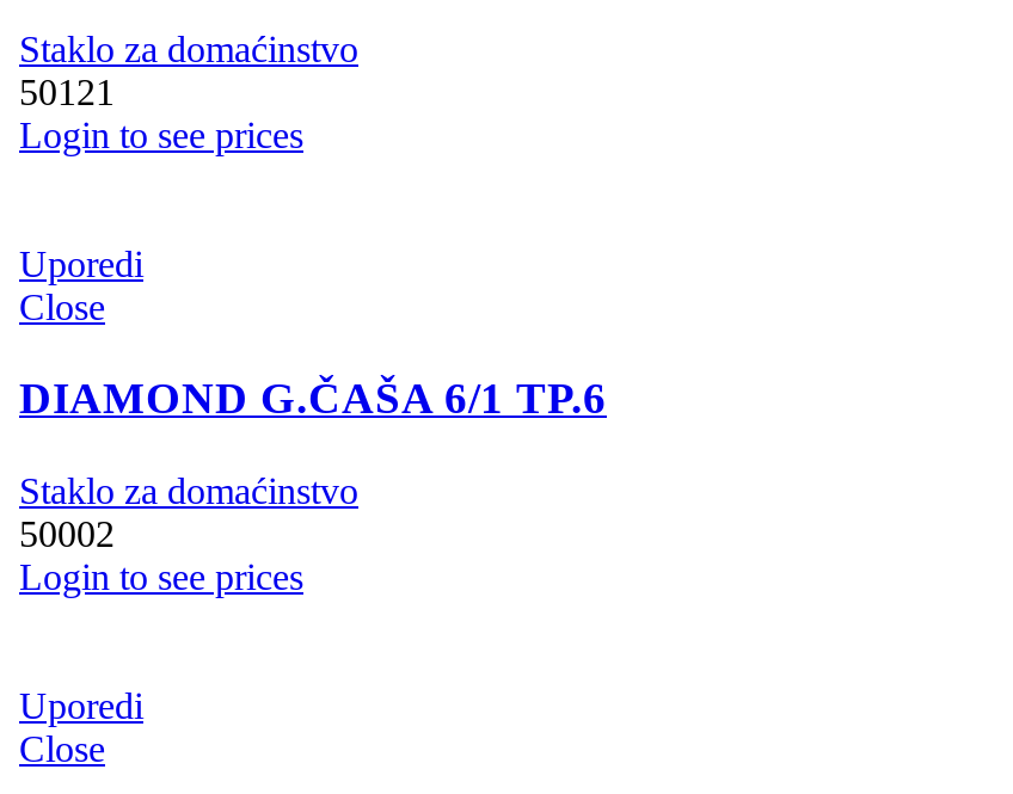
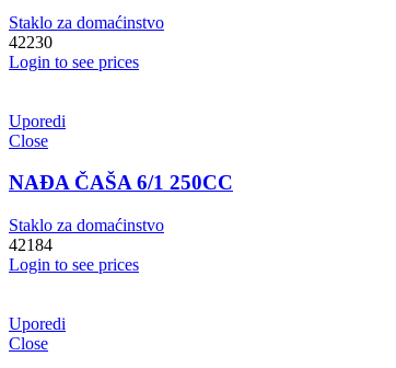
[19,71,115,112] 50121 -> [9,33,53,51] 42230
[19,374,607,424] DIAMOND G.ČAŠA 6/1 TP.6 -> [9,171,233,194] NAĐA ČAŠA 6/1 250CC
[19,514,115,554] 50002 -> [9,236,53,254] 42184

